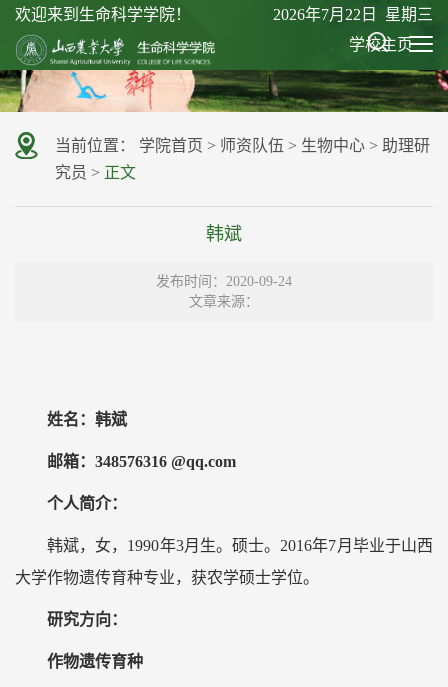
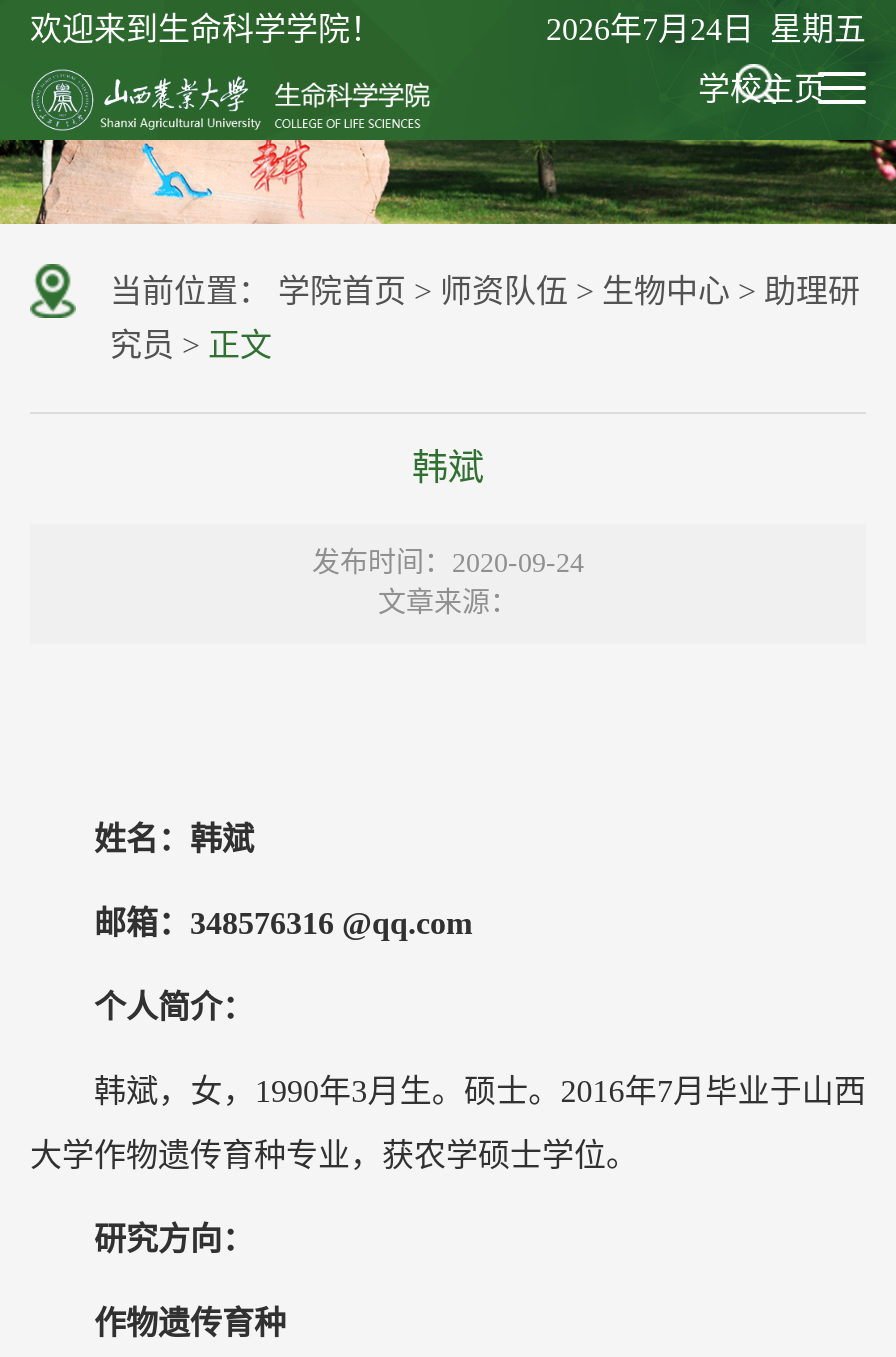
[273,6,433,23] 2026年7月22日 星期三 -> [546,12,866,46] 2026年7月24日 星期五

